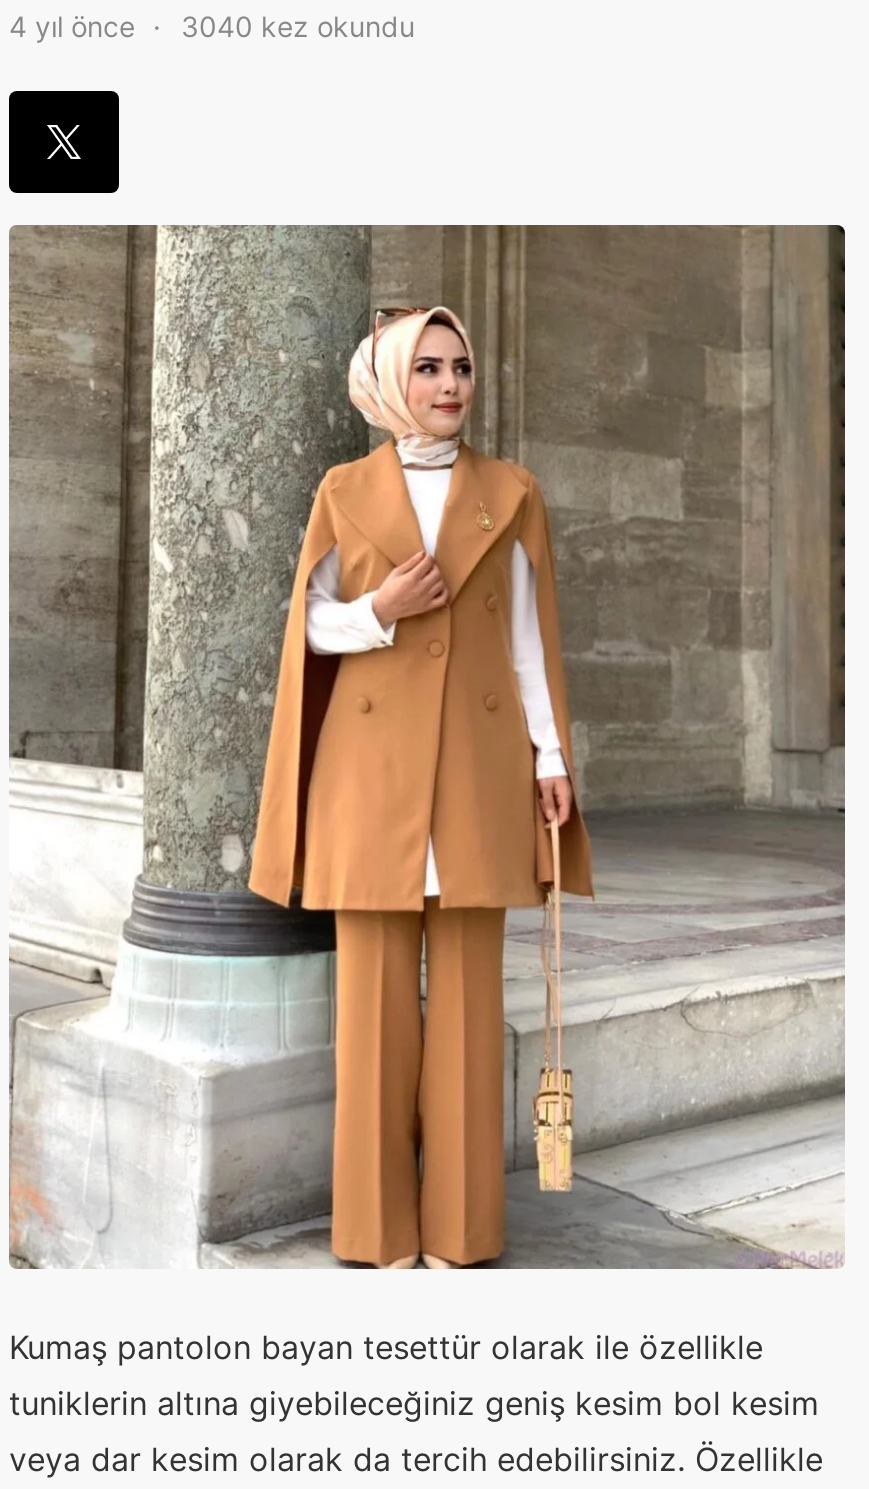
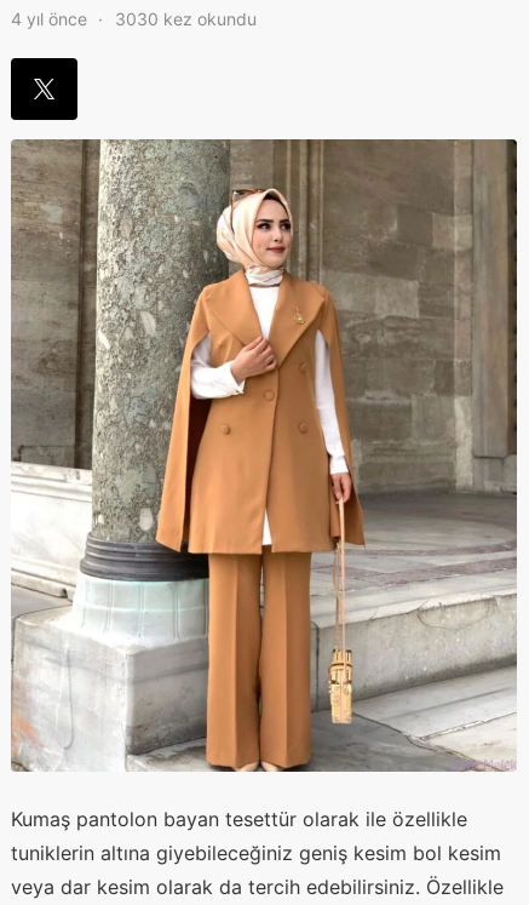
[9,10,415,44] 4 yıl önce 3040 kez okundu -> [11,9,257,29] 4 yıl önce 3030 kez okundu

